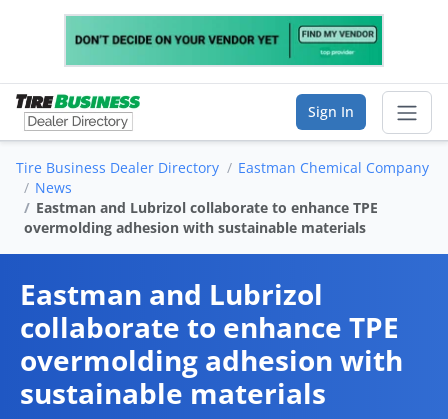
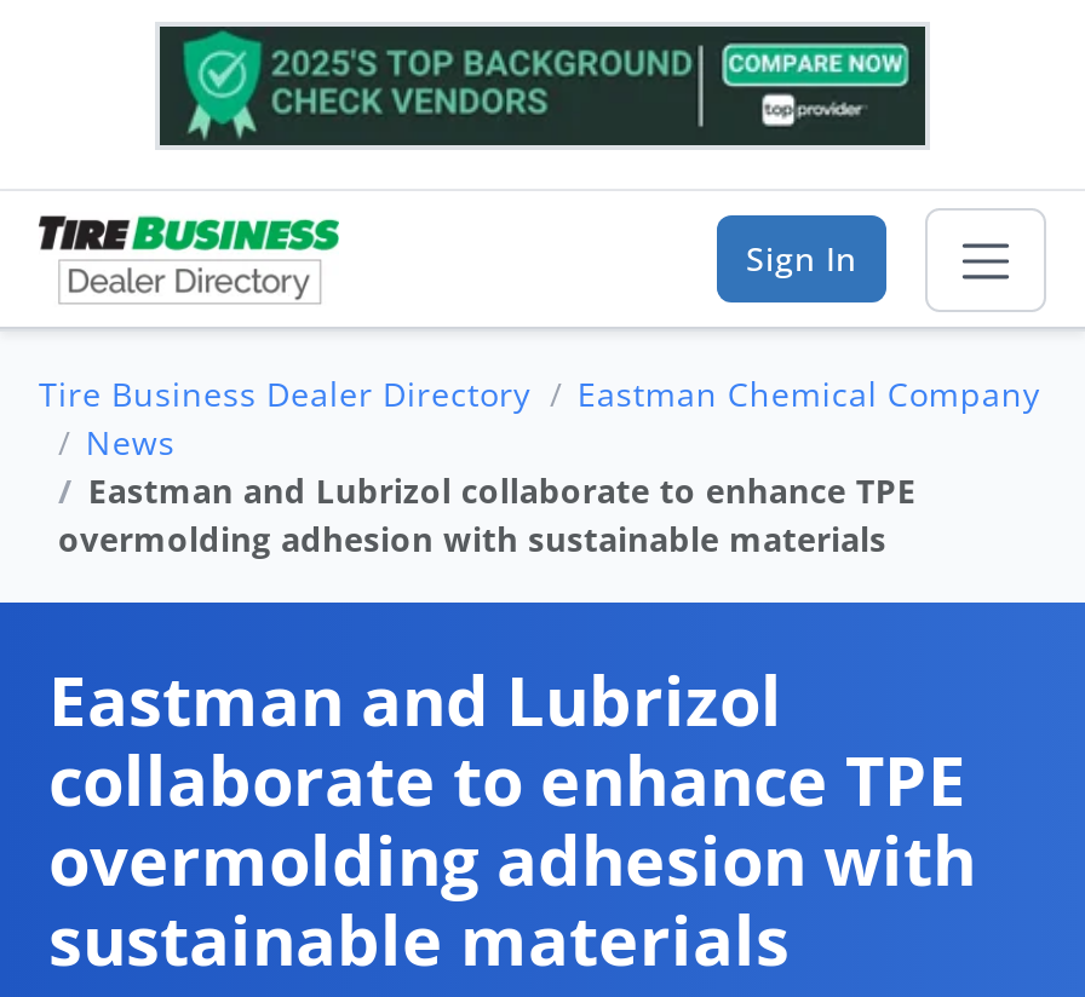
[65,15,383,66] [image] -> [157,24,928,148] [image]

